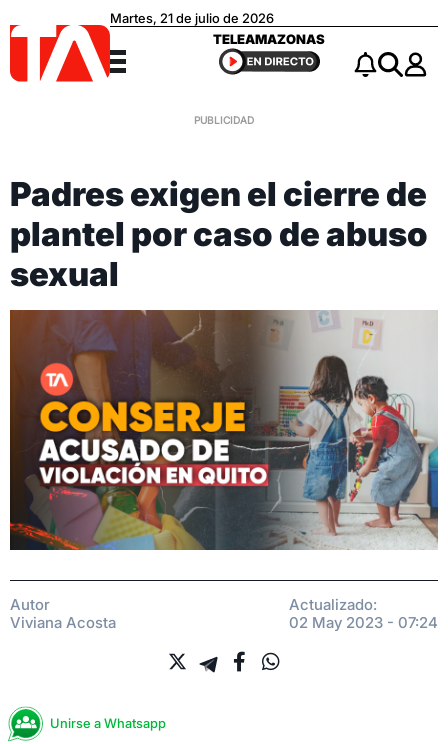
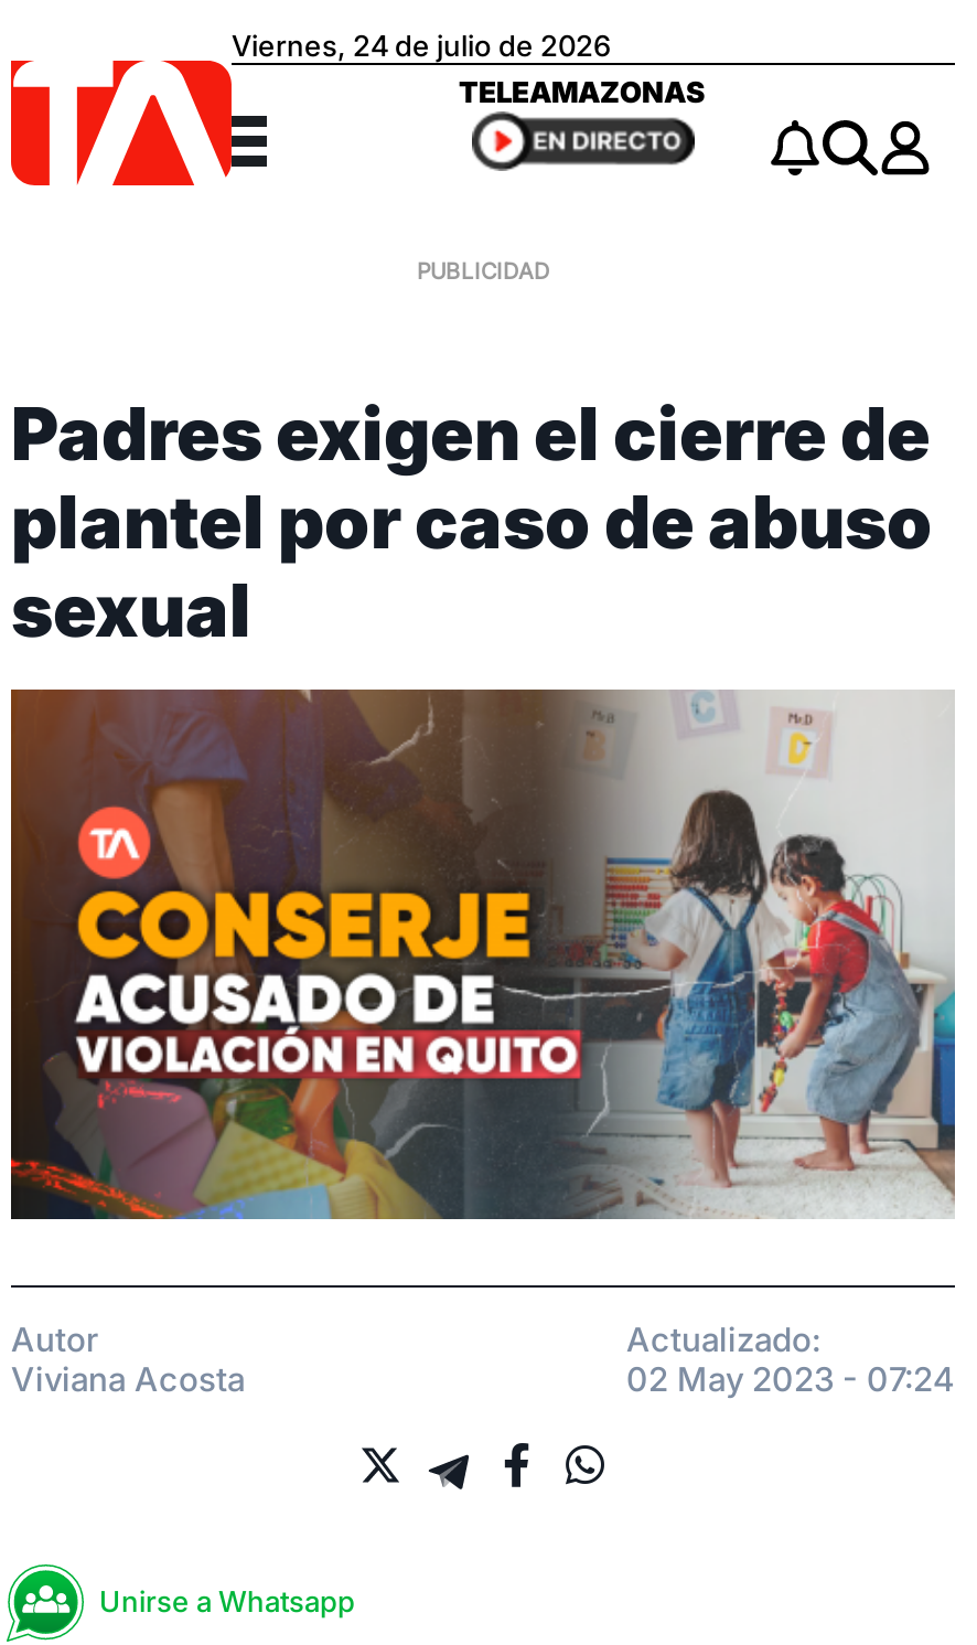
[110,10,274,26] Martes, 21 de julio de 2026 -> [232,28,611,64] Viernes, 24 de julio de 2026

